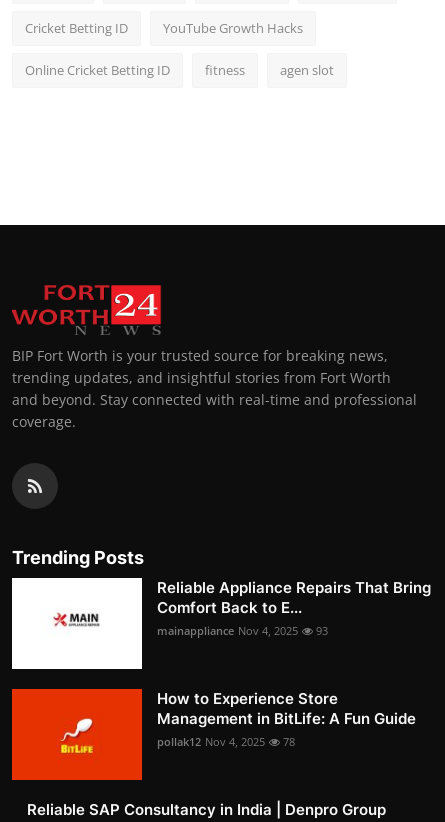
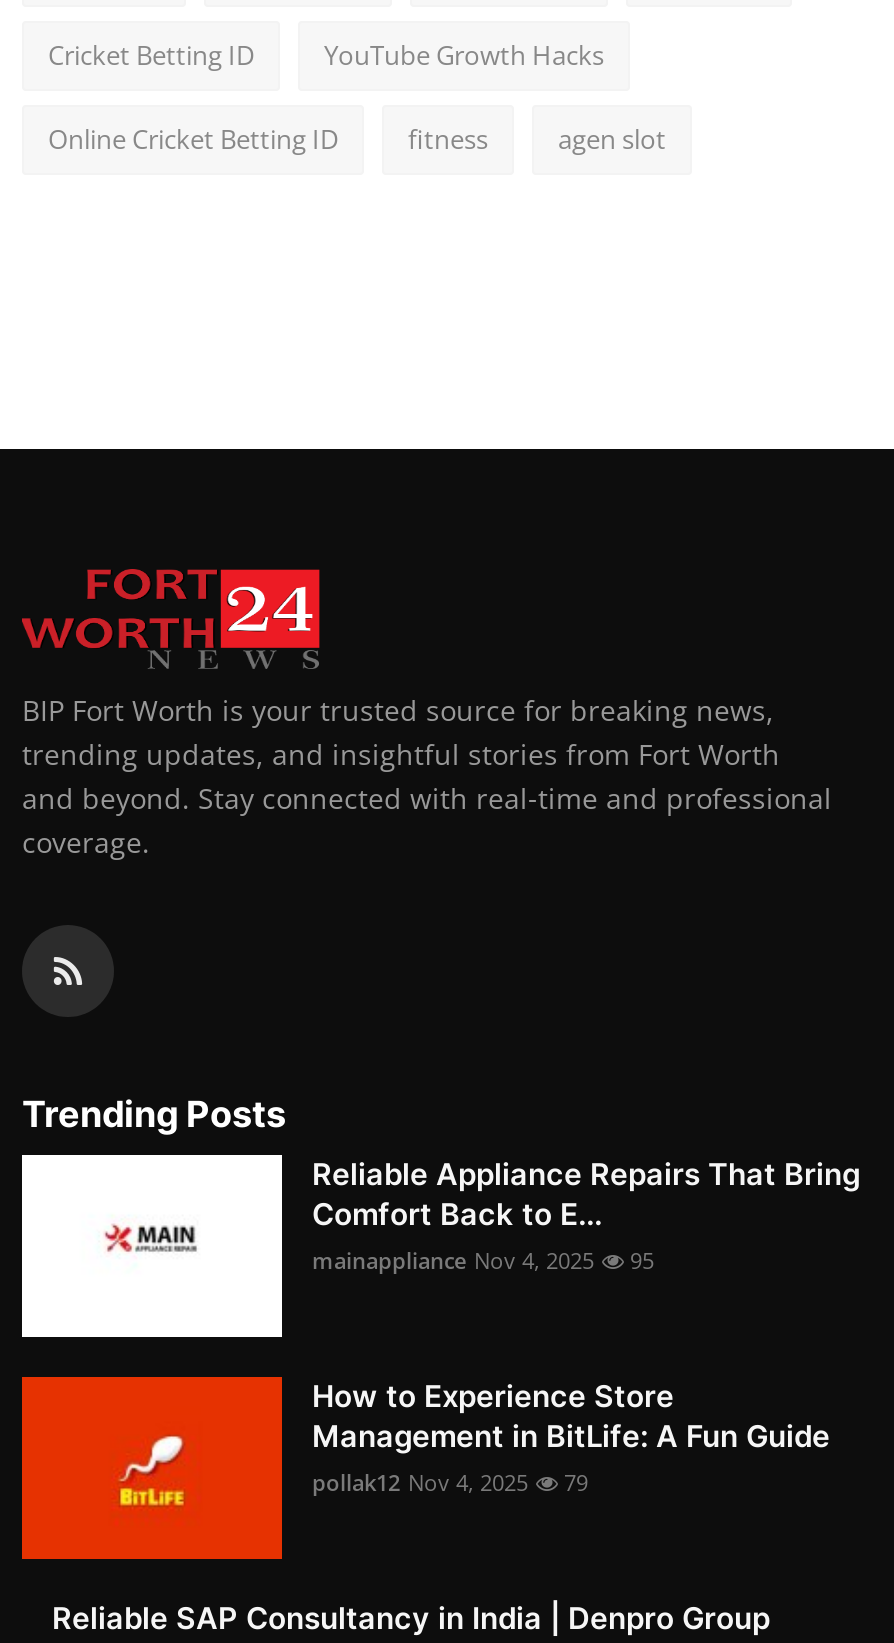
[157,623,328,638] mainappliance Nov 4, 2025 93 -> [312,1244,654,1274] mainappliance Nov 4, 2025 95
[157,734,295,749] pollak12 Nov 4, 2025 78 -> [312,1466,588,1496] pollak12 Nov 4, 2025 79

